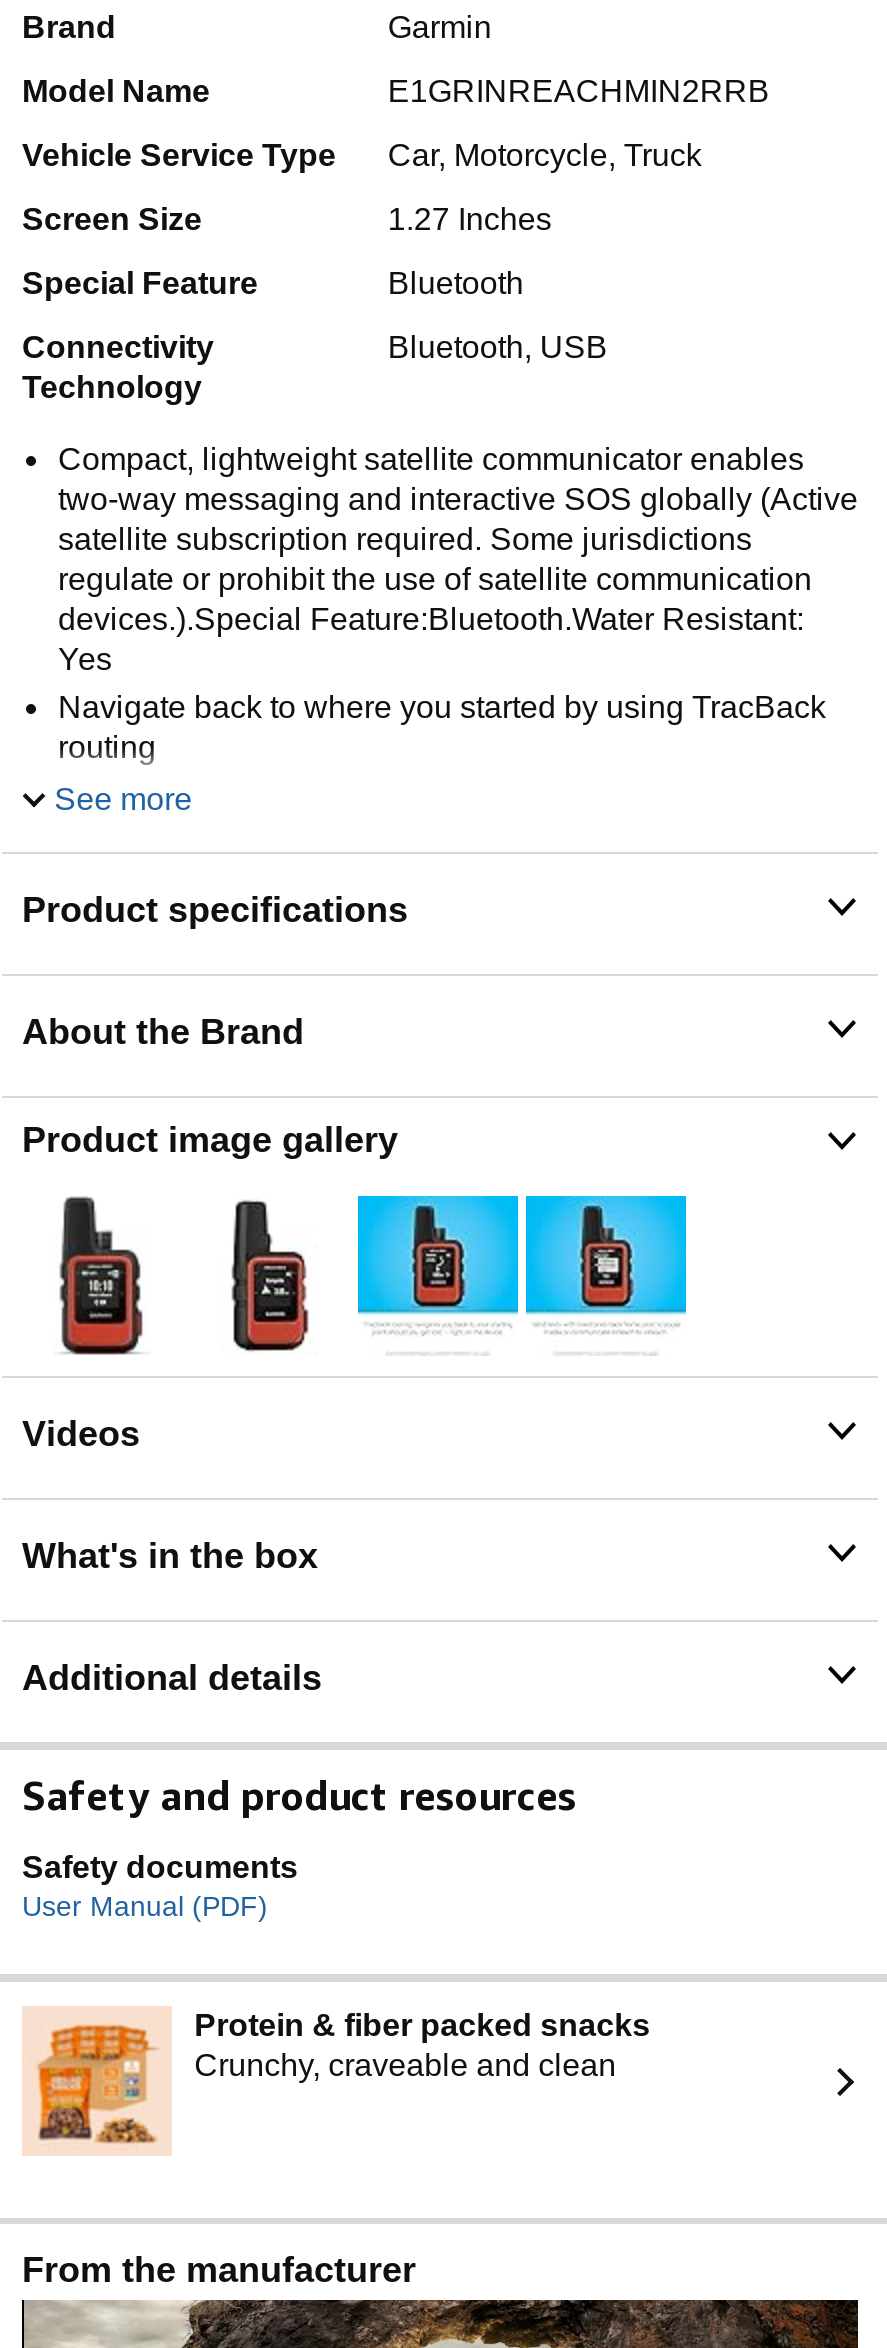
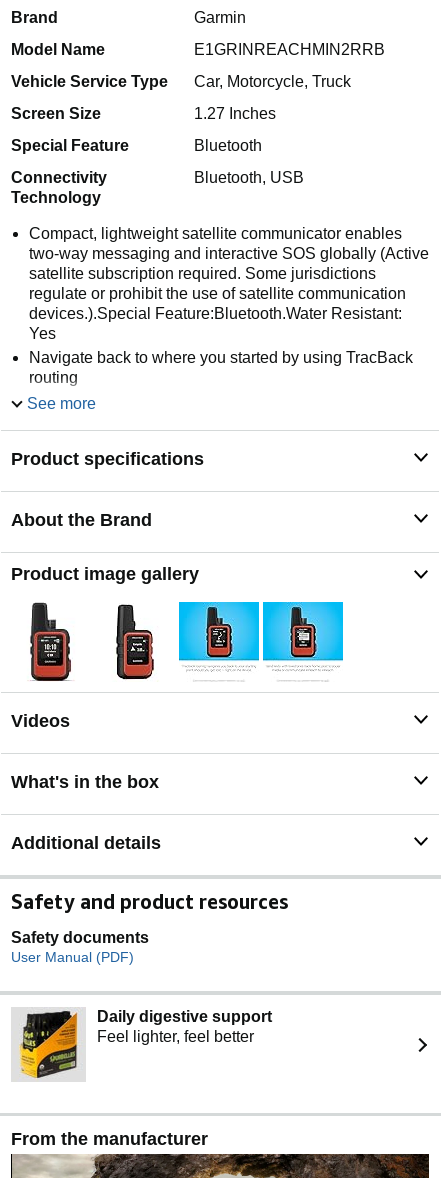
[34,2009,650,2150] [image] | Protein & fiber packed snacks | Crunchy, craveable and clean -> [18,1008,272,1080] [image] | Daily digestive support | Feel lighter, feel better

